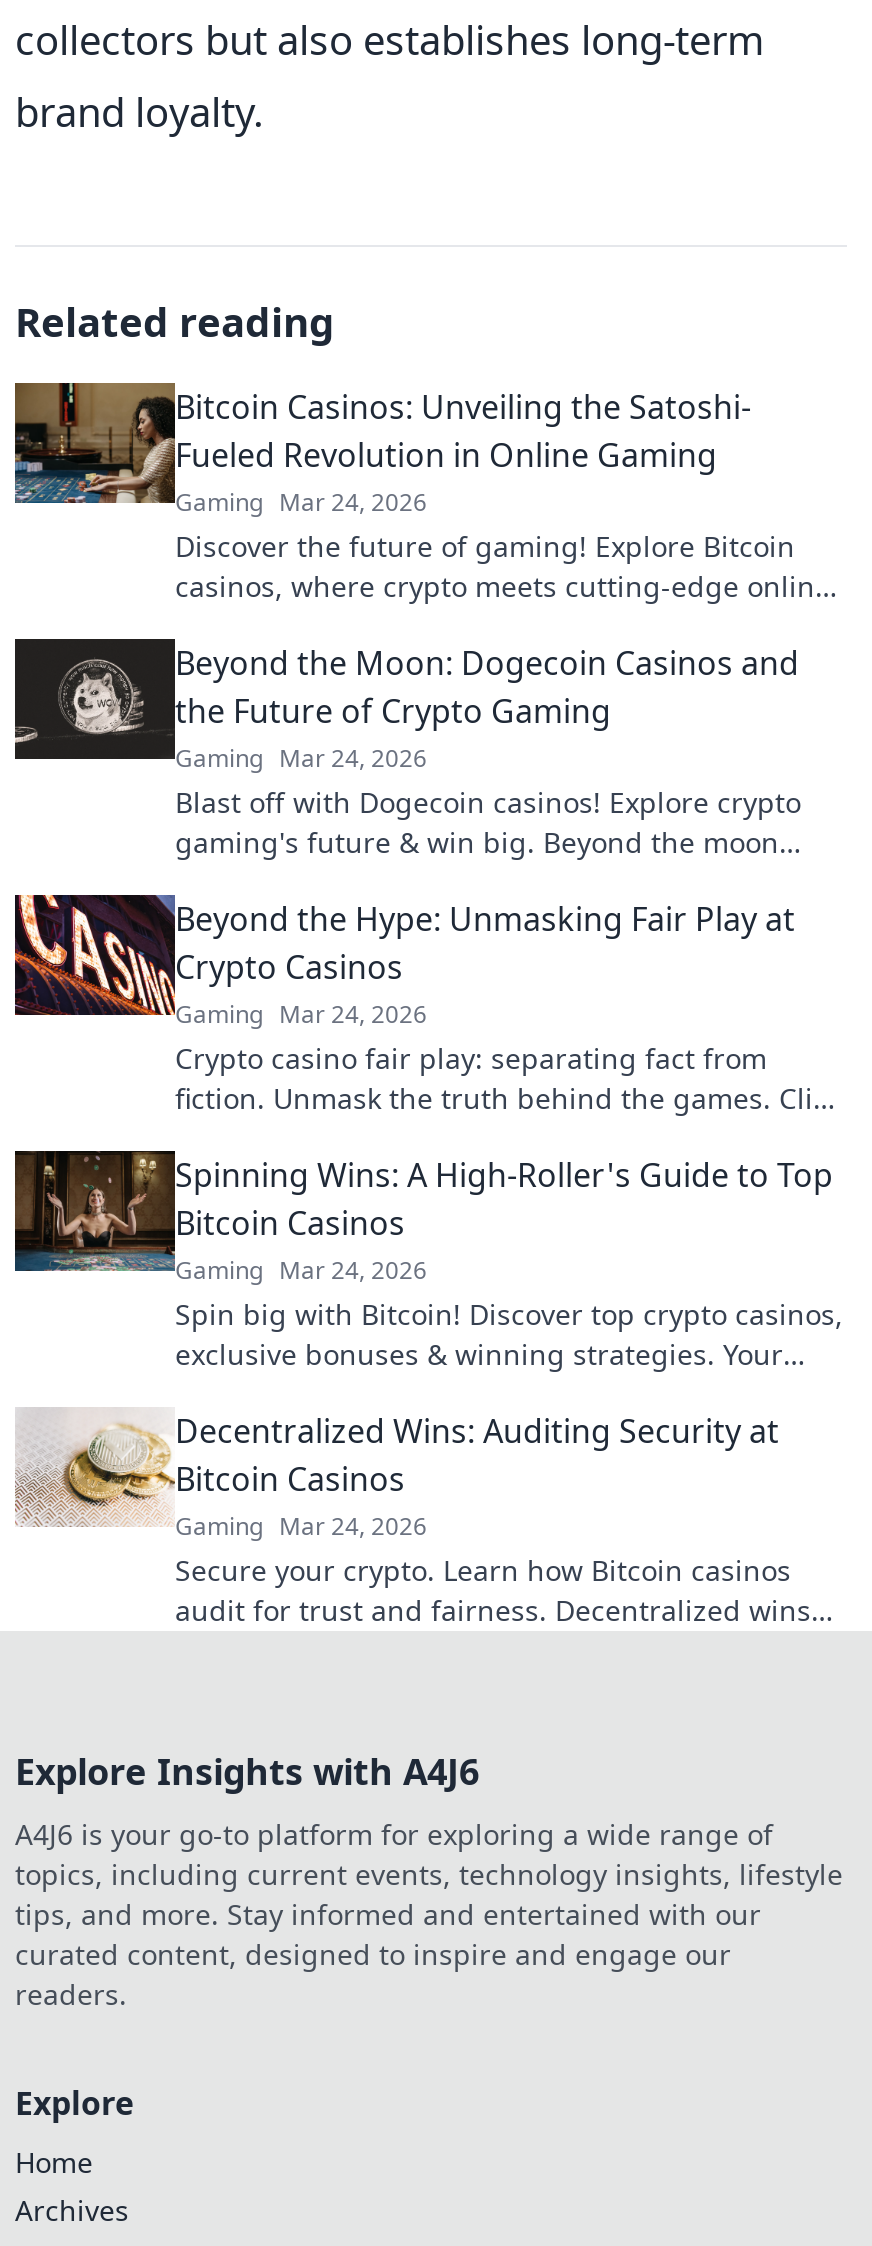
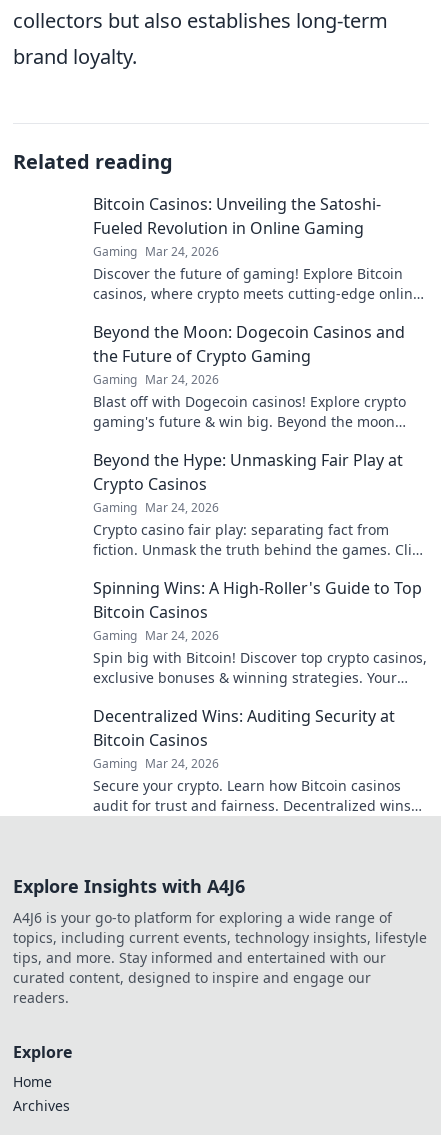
[13,381,169,505] [image] -> none
[13,637,169,761] [image] -> none
[13,893,169,1017] [image] -> none
[13,1149,169,1273] [image] -> none
[13,1407,169,1527] [image] -> none

